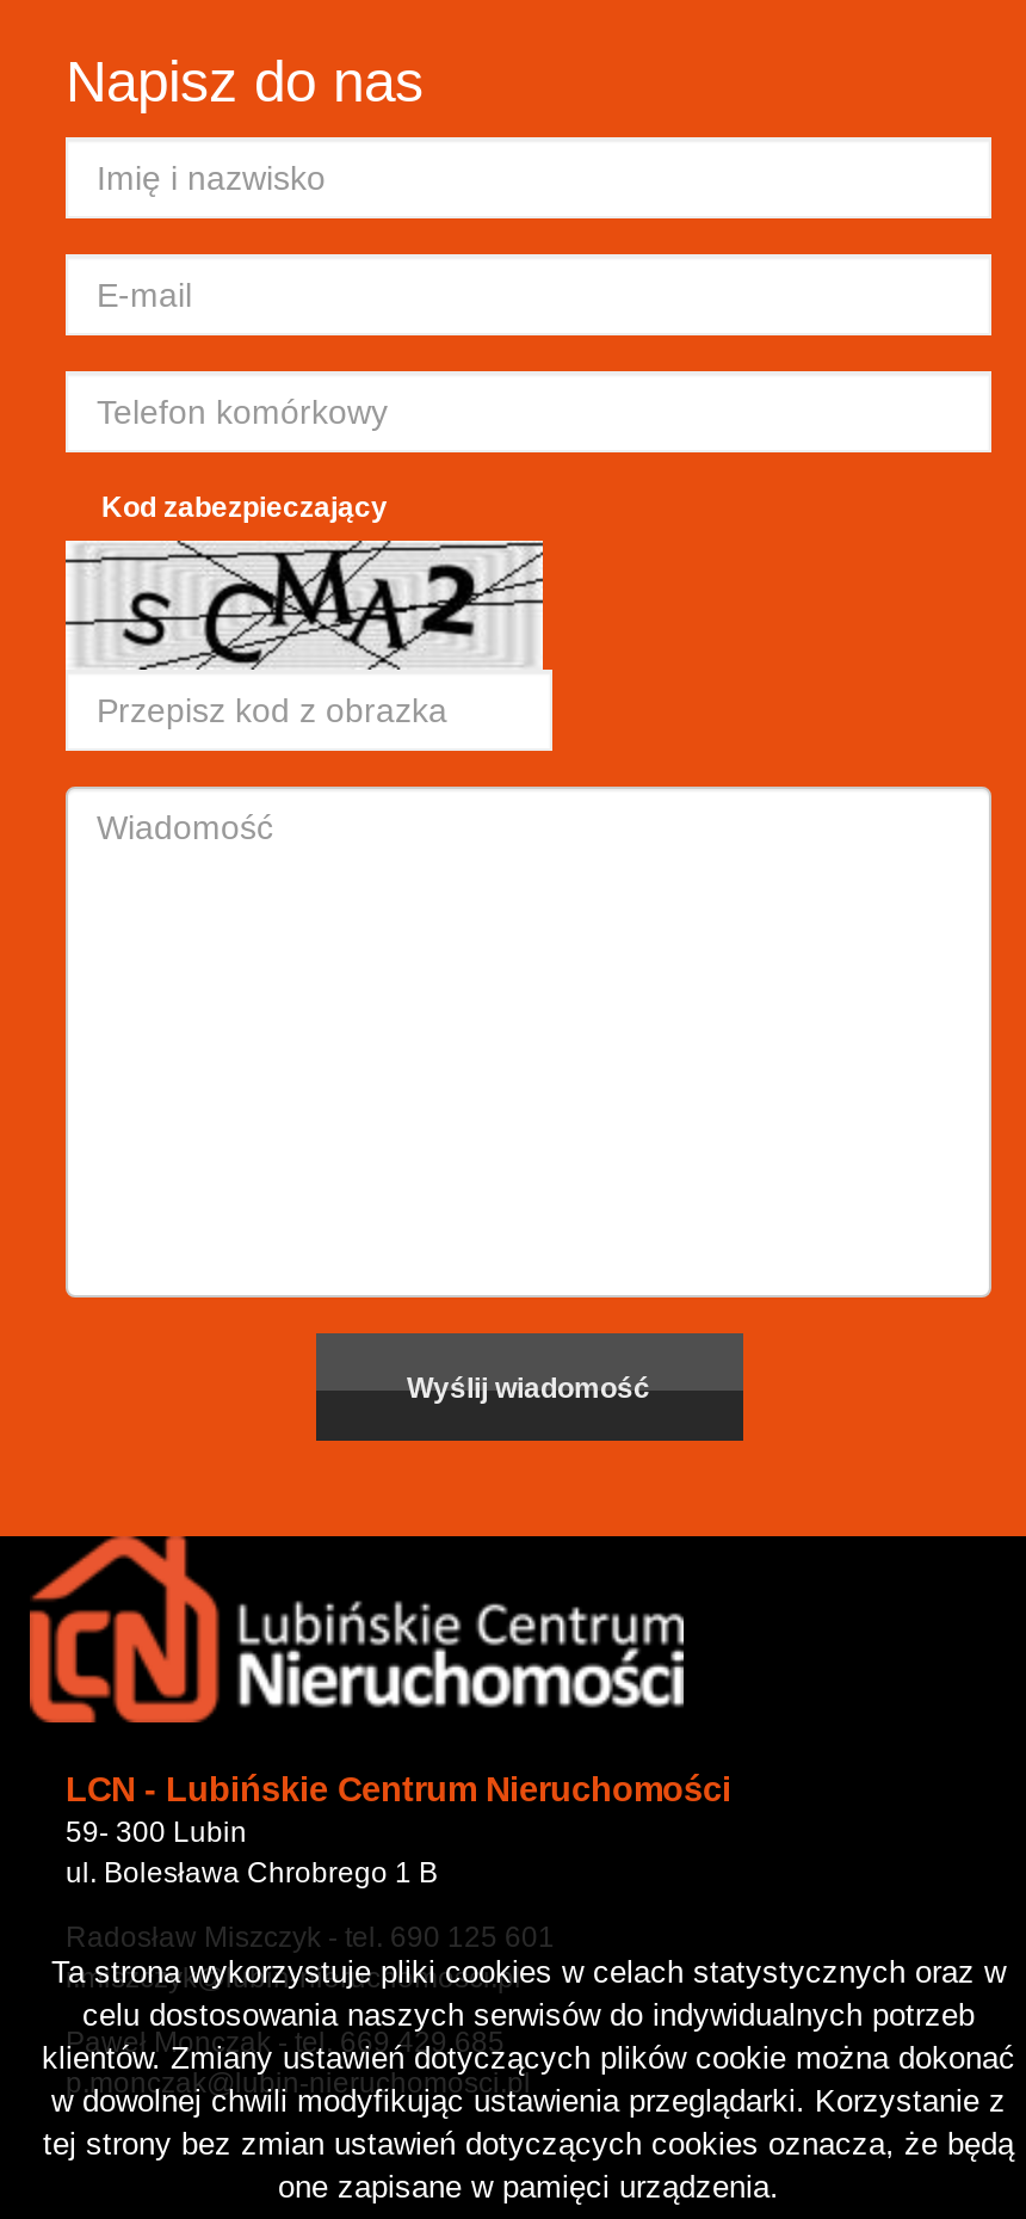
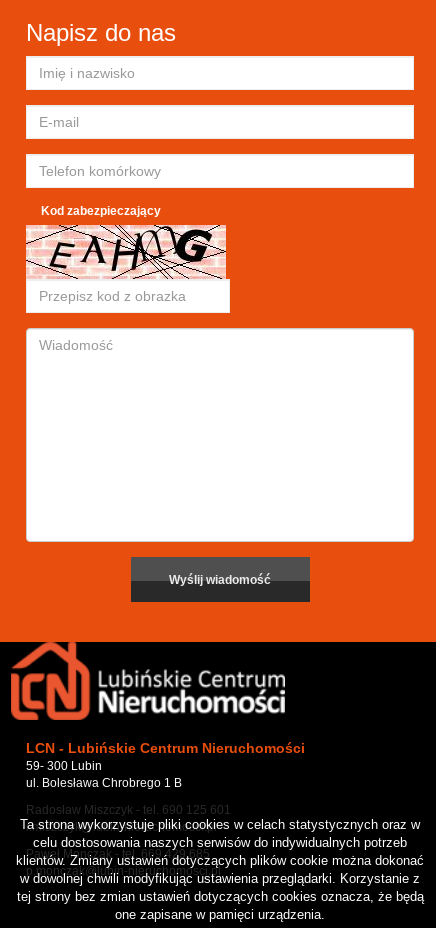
[66,538,543,672] [image] -> [26,224,226,280] [image]

